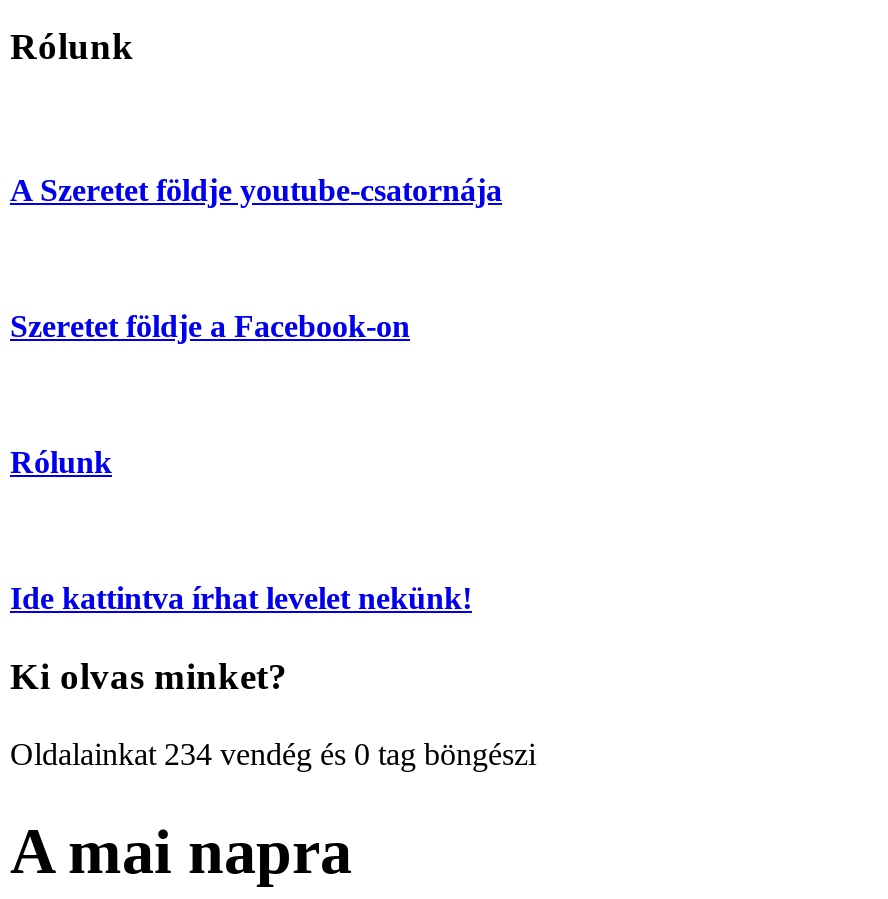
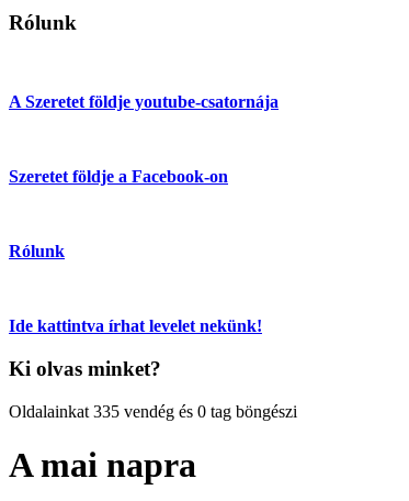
[10,737,536,771] Oldalainkat 234 vendég és 0 tag böngészi -> [9,402,297,421] Oldalainkat 335 vendég és 0 tag böngészi

